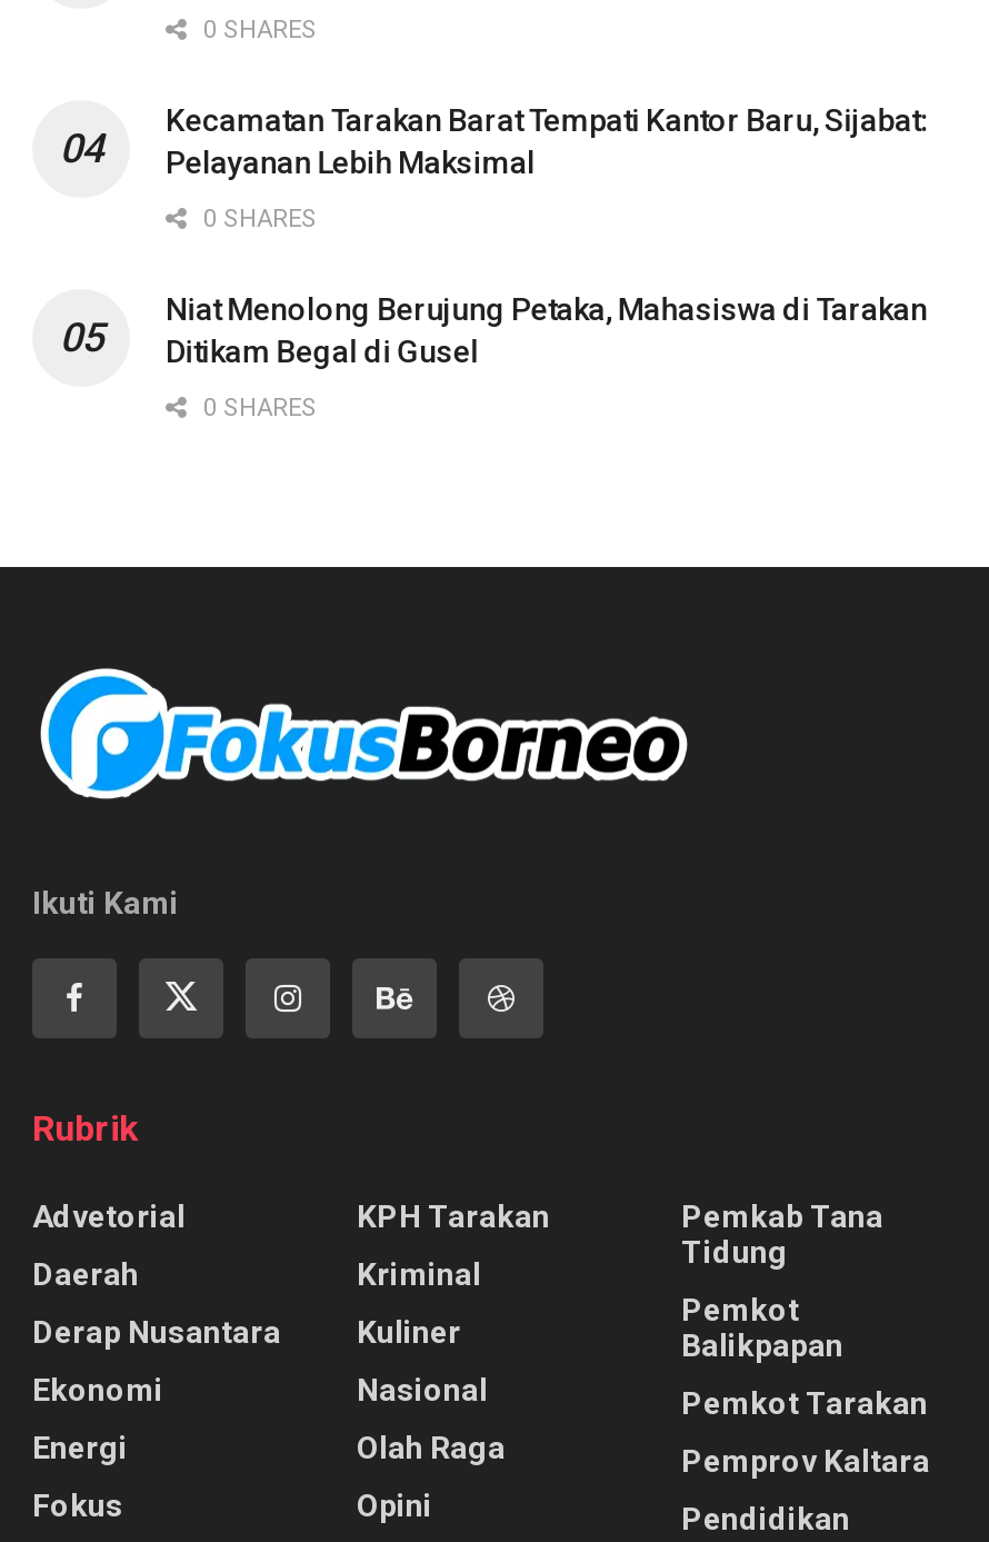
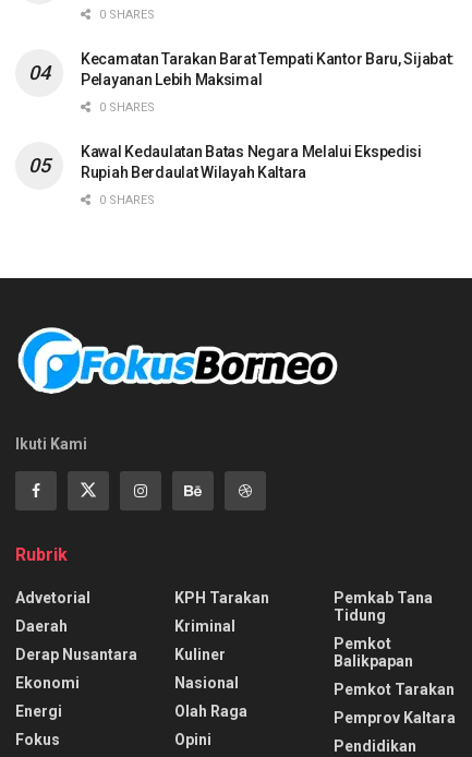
[166,291,927,368] Niat Menolong Berujung Petaka, Mahasiswa di Tarakan | Ditikam Begal di Gusel -> [81,143,422,181] Kawal Kedaulatan Batas Negara Melalui Ekspedisi | Rupiah Berdaulat Wilayah Kaltara

